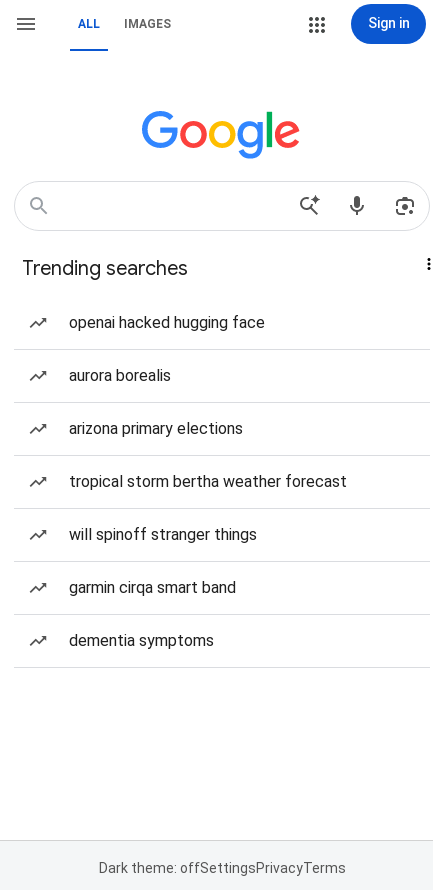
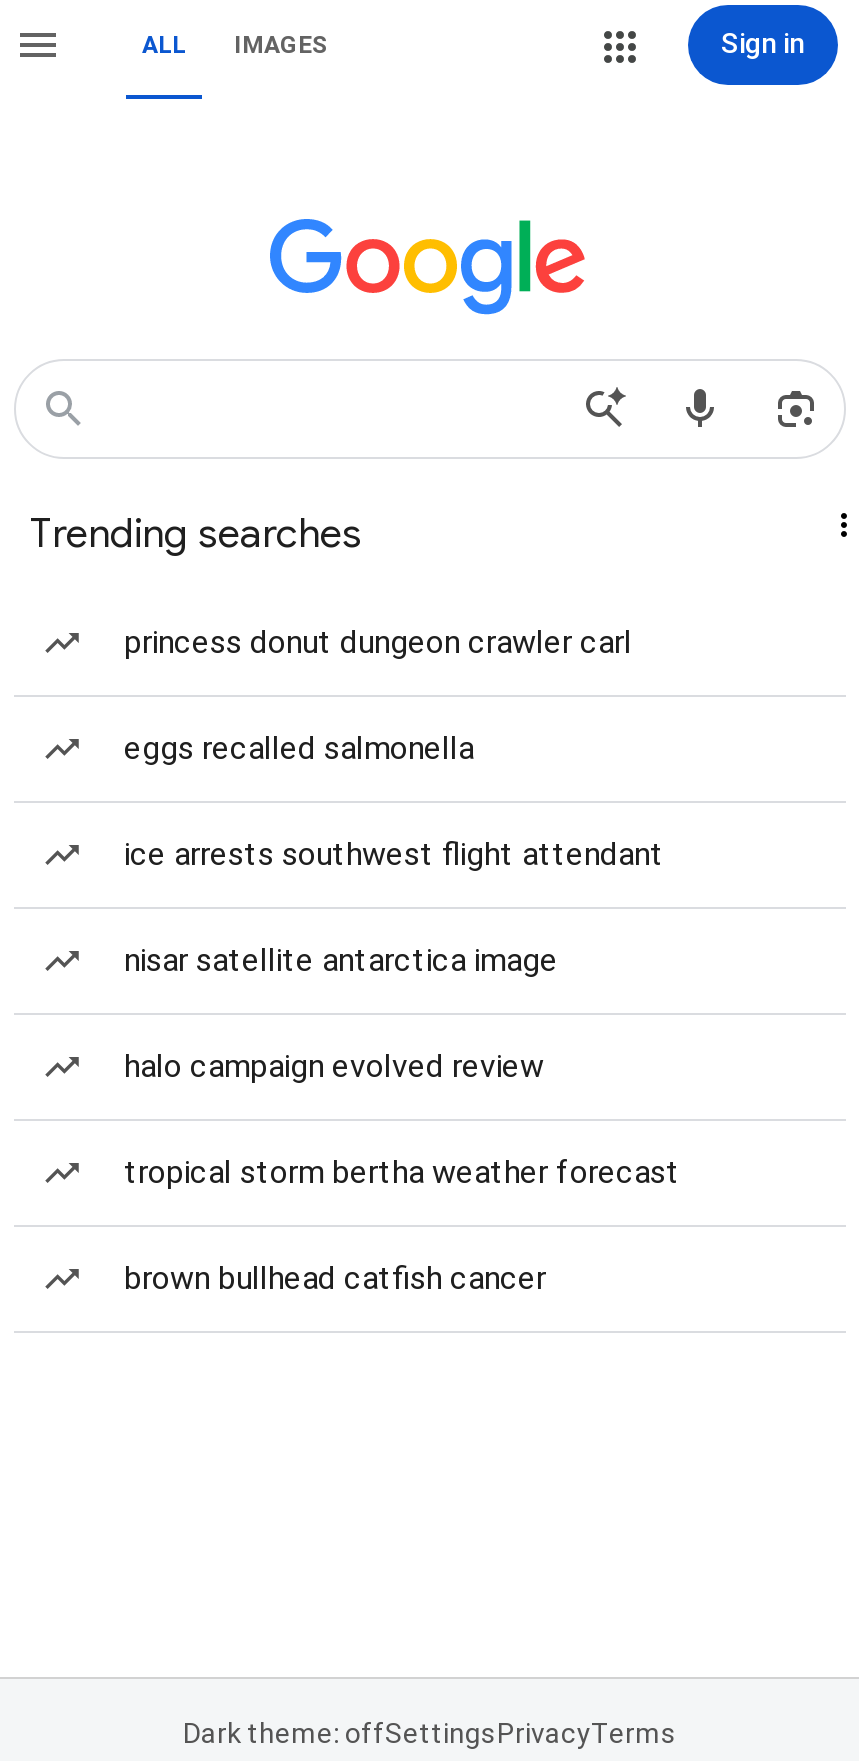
[69,313,265,438] openai hacked hugging face | aurora borealis | arizona primary elections -> [124,623,664,1085] princess donut dungeon crawler carl | eggs recalled salmonella | ice arrests southwest flight attendant | nisar satellite antarctica image | halo campaign evolved review
moved [69,472,347,491] -> [124,1153,680,1191]: tropical storm bertha weather forecast
[69,525,257,650] will spinoff stranger things | garmin cirqa smart band | dementia symptoms -> [124,1259,546,1297] brown bullhead catfish cancer

